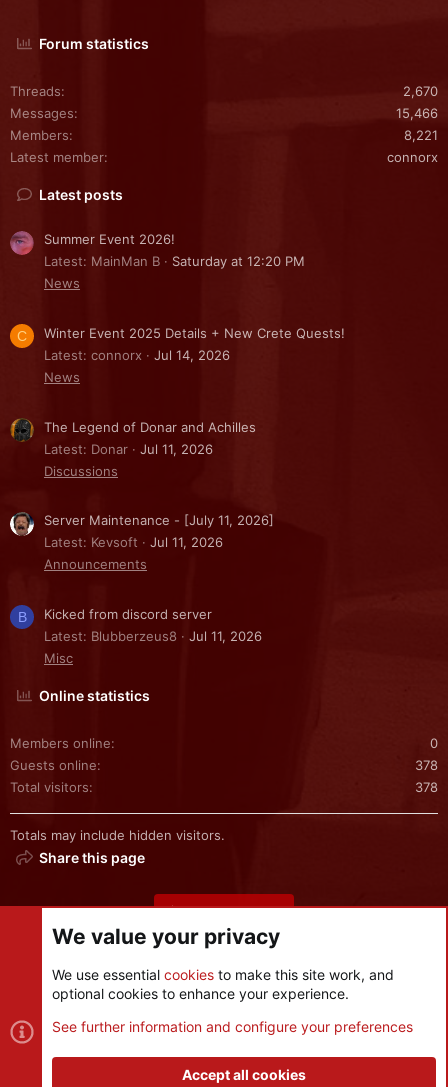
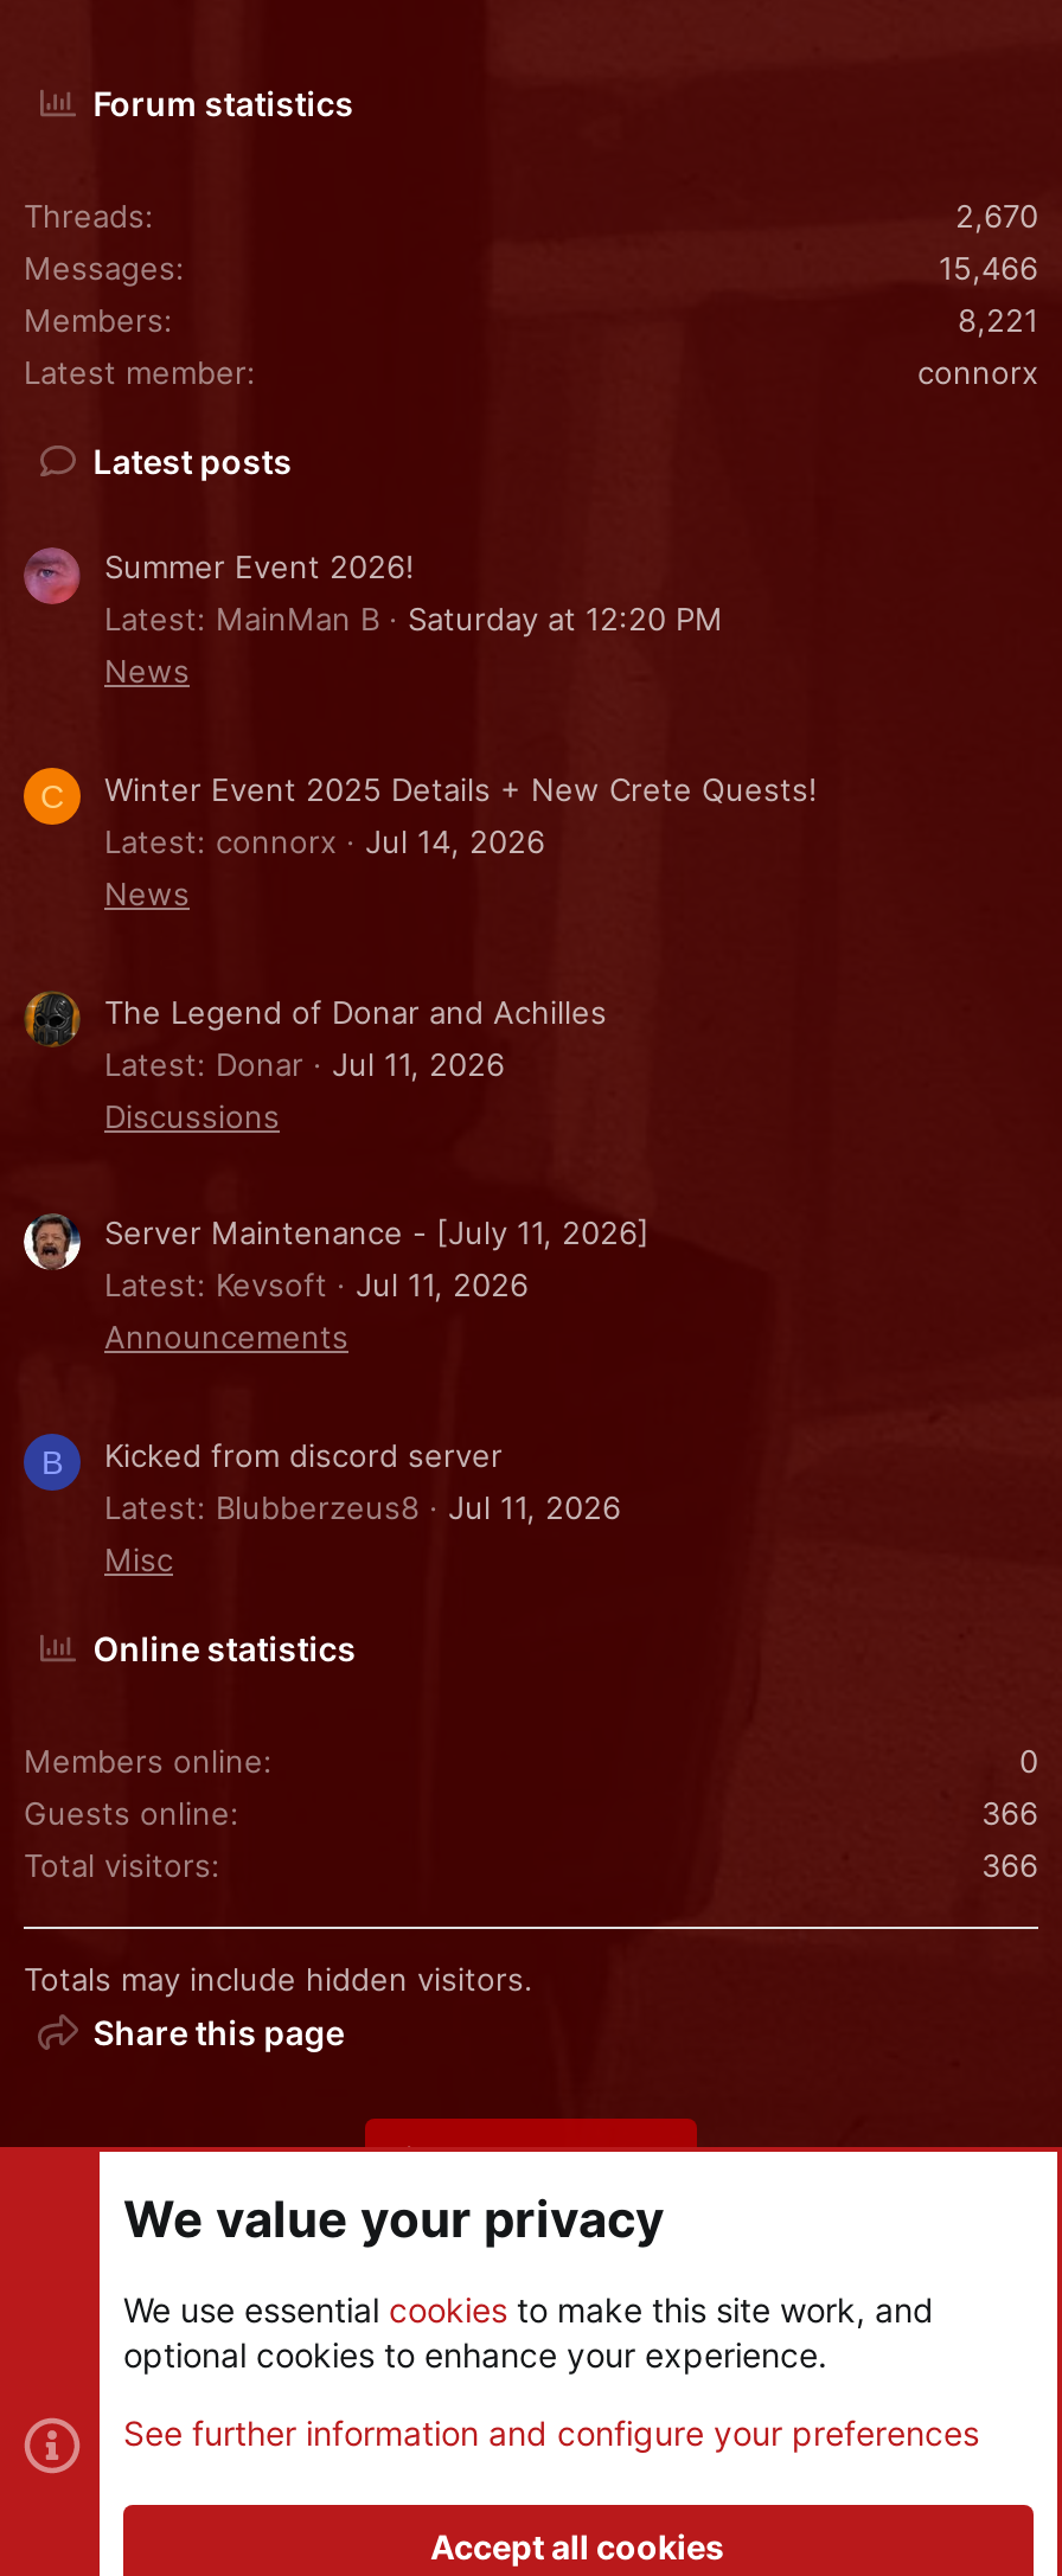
[415,757,438,773] 378 -> [981,1794,1038,1832] 366
[415,779,438,795] 378 -> [981,1846,1038,1884] 366

